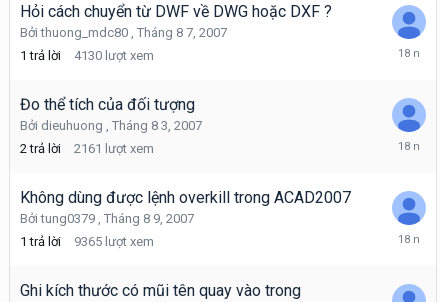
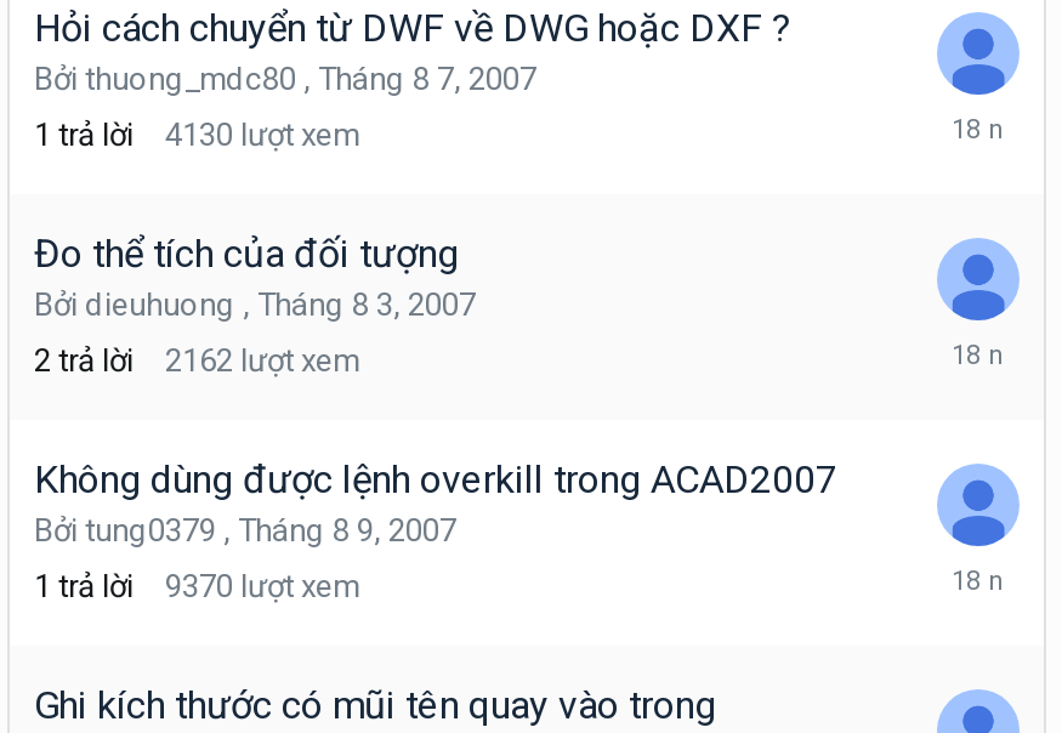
[20,141,154,156] 2 trả lời 2161 lượt xem -> [34,342,359,379] 2 trả lời 2162 lượt xem
[20,234,154,249] 1 trả lời 9365 lượt xem -> [34,568,359,604] 1 trả lời 9370 lượt xem

